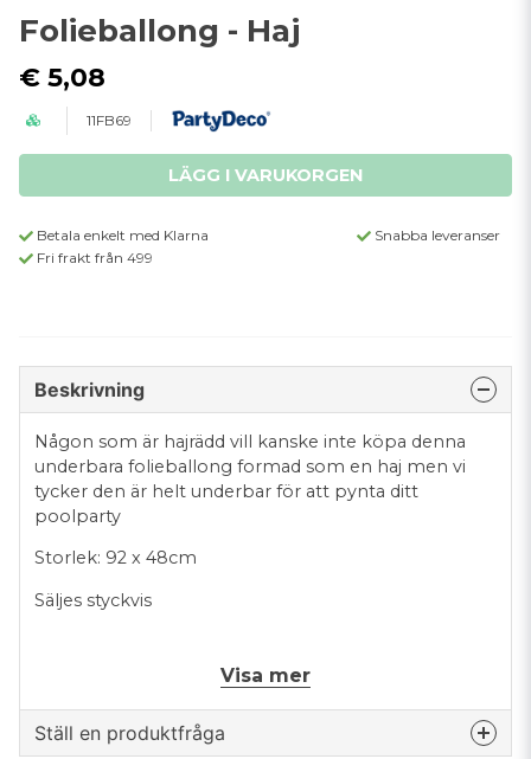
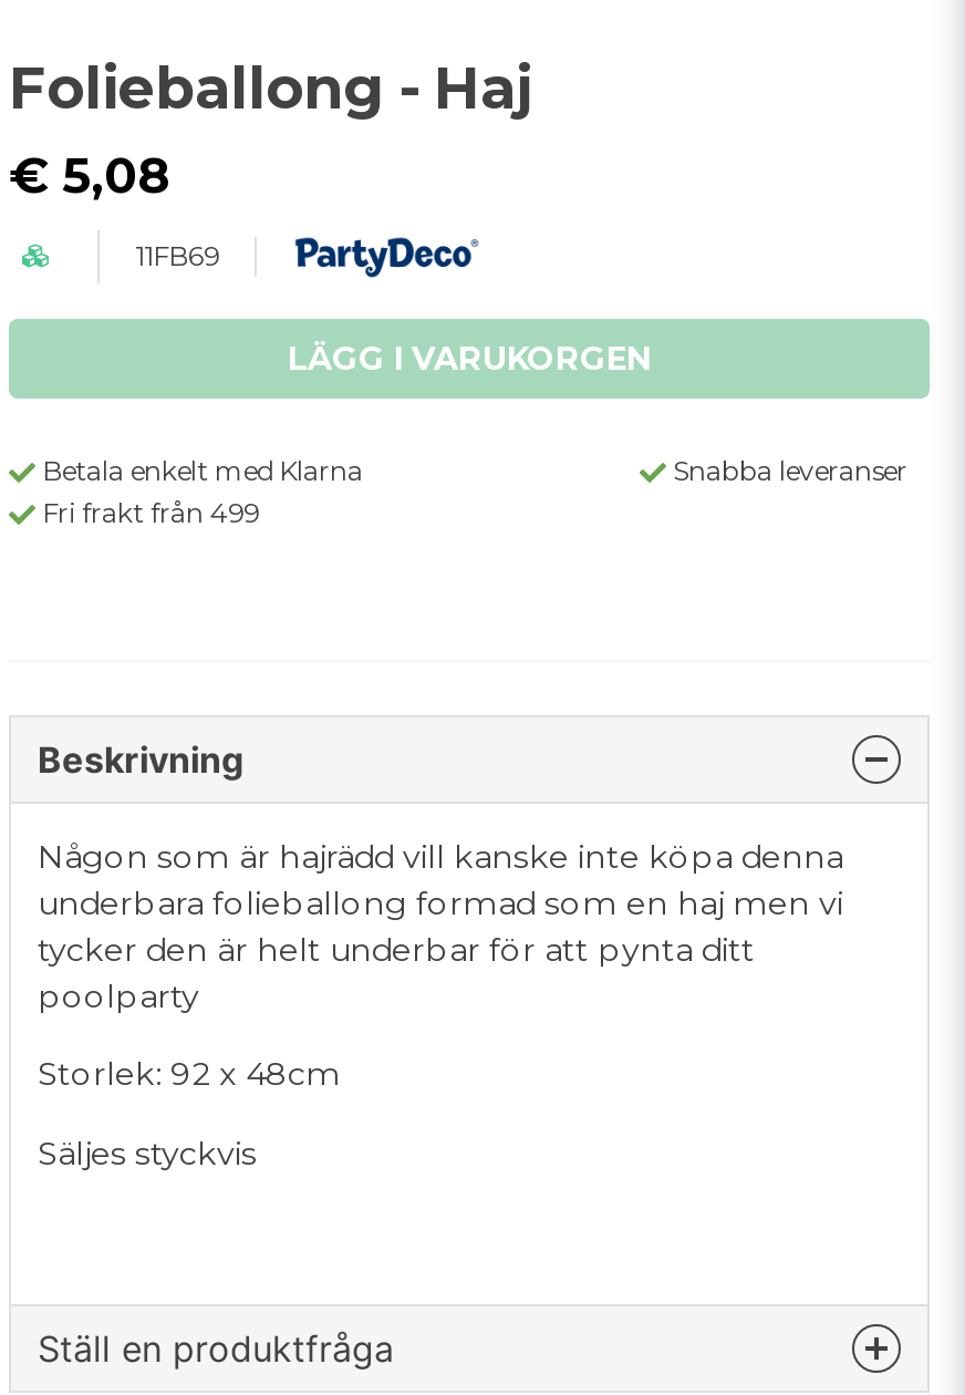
[220,664,311,686] Visa mer -> none

